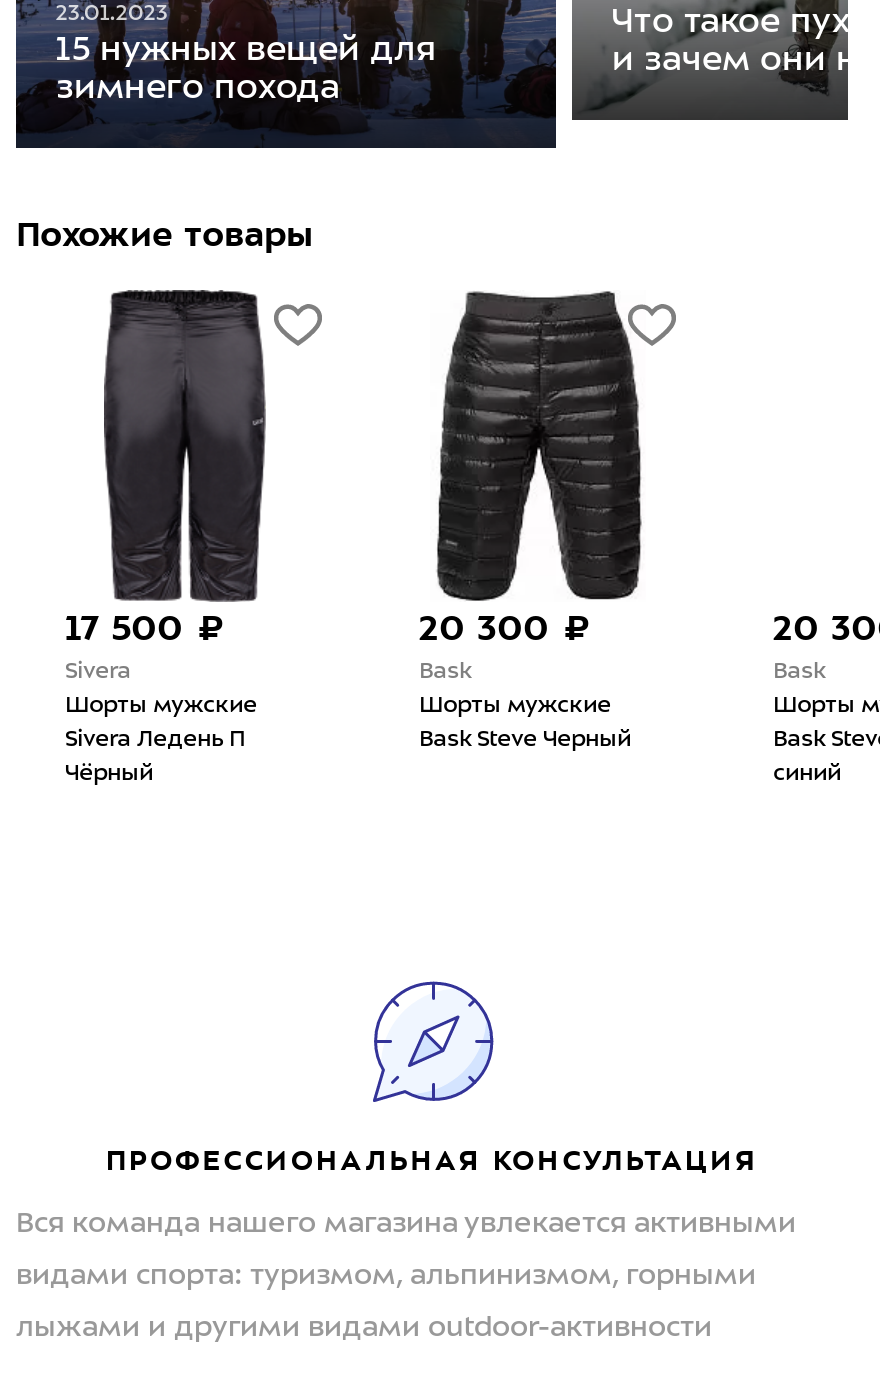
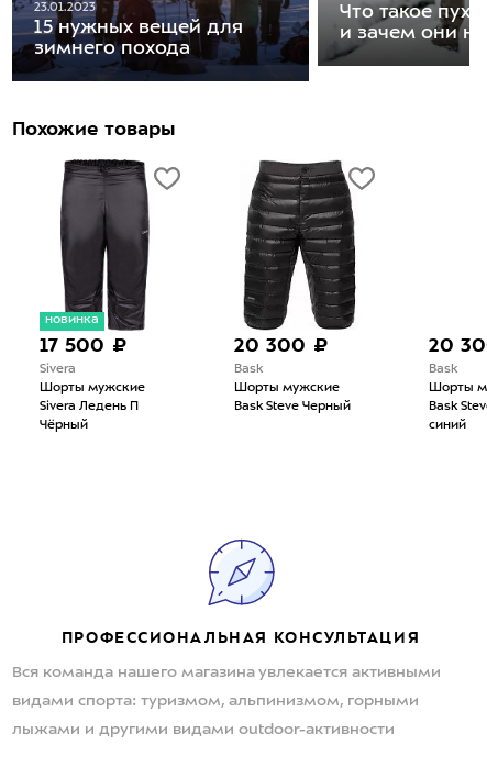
none -> [45,314,99,326] новинка

